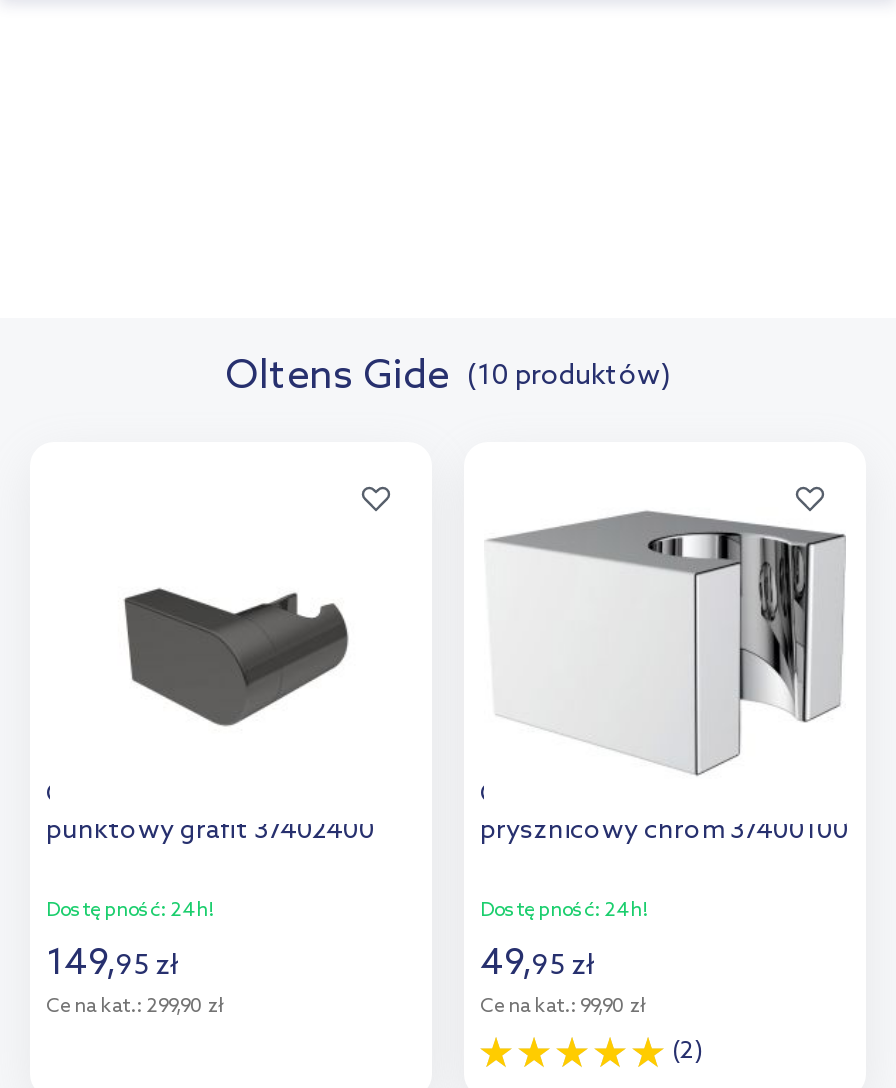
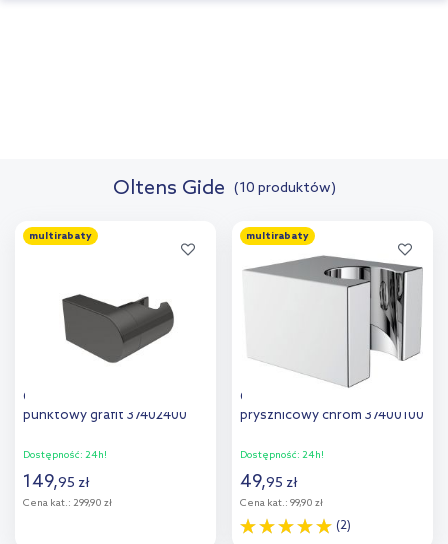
none -> [29,230,92,242] multirabaty
none -> [246,230,309,242] multirabaty

